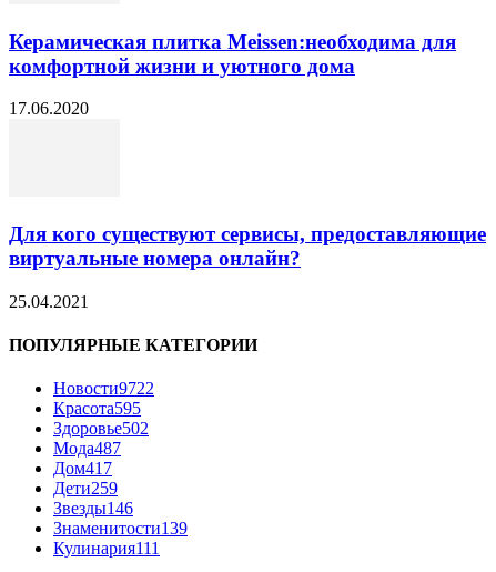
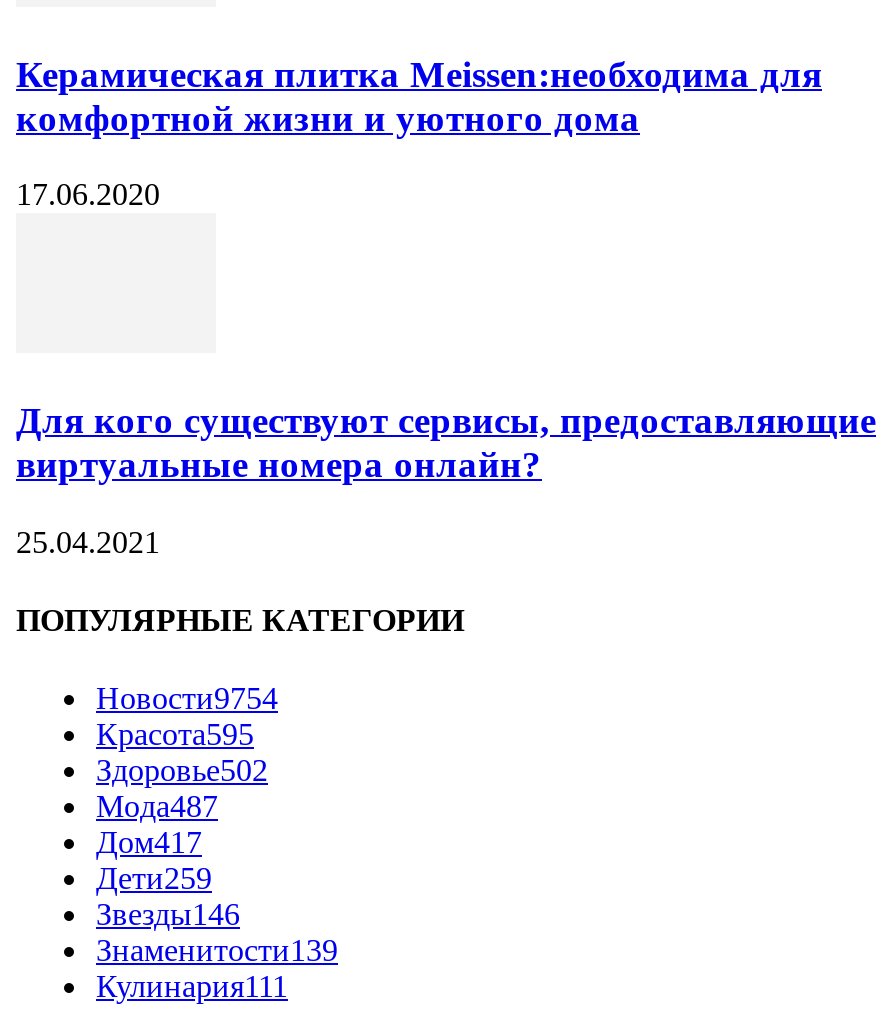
[53,379,154,398] Новости9722 -> [96,681,278,715] Новости9754

